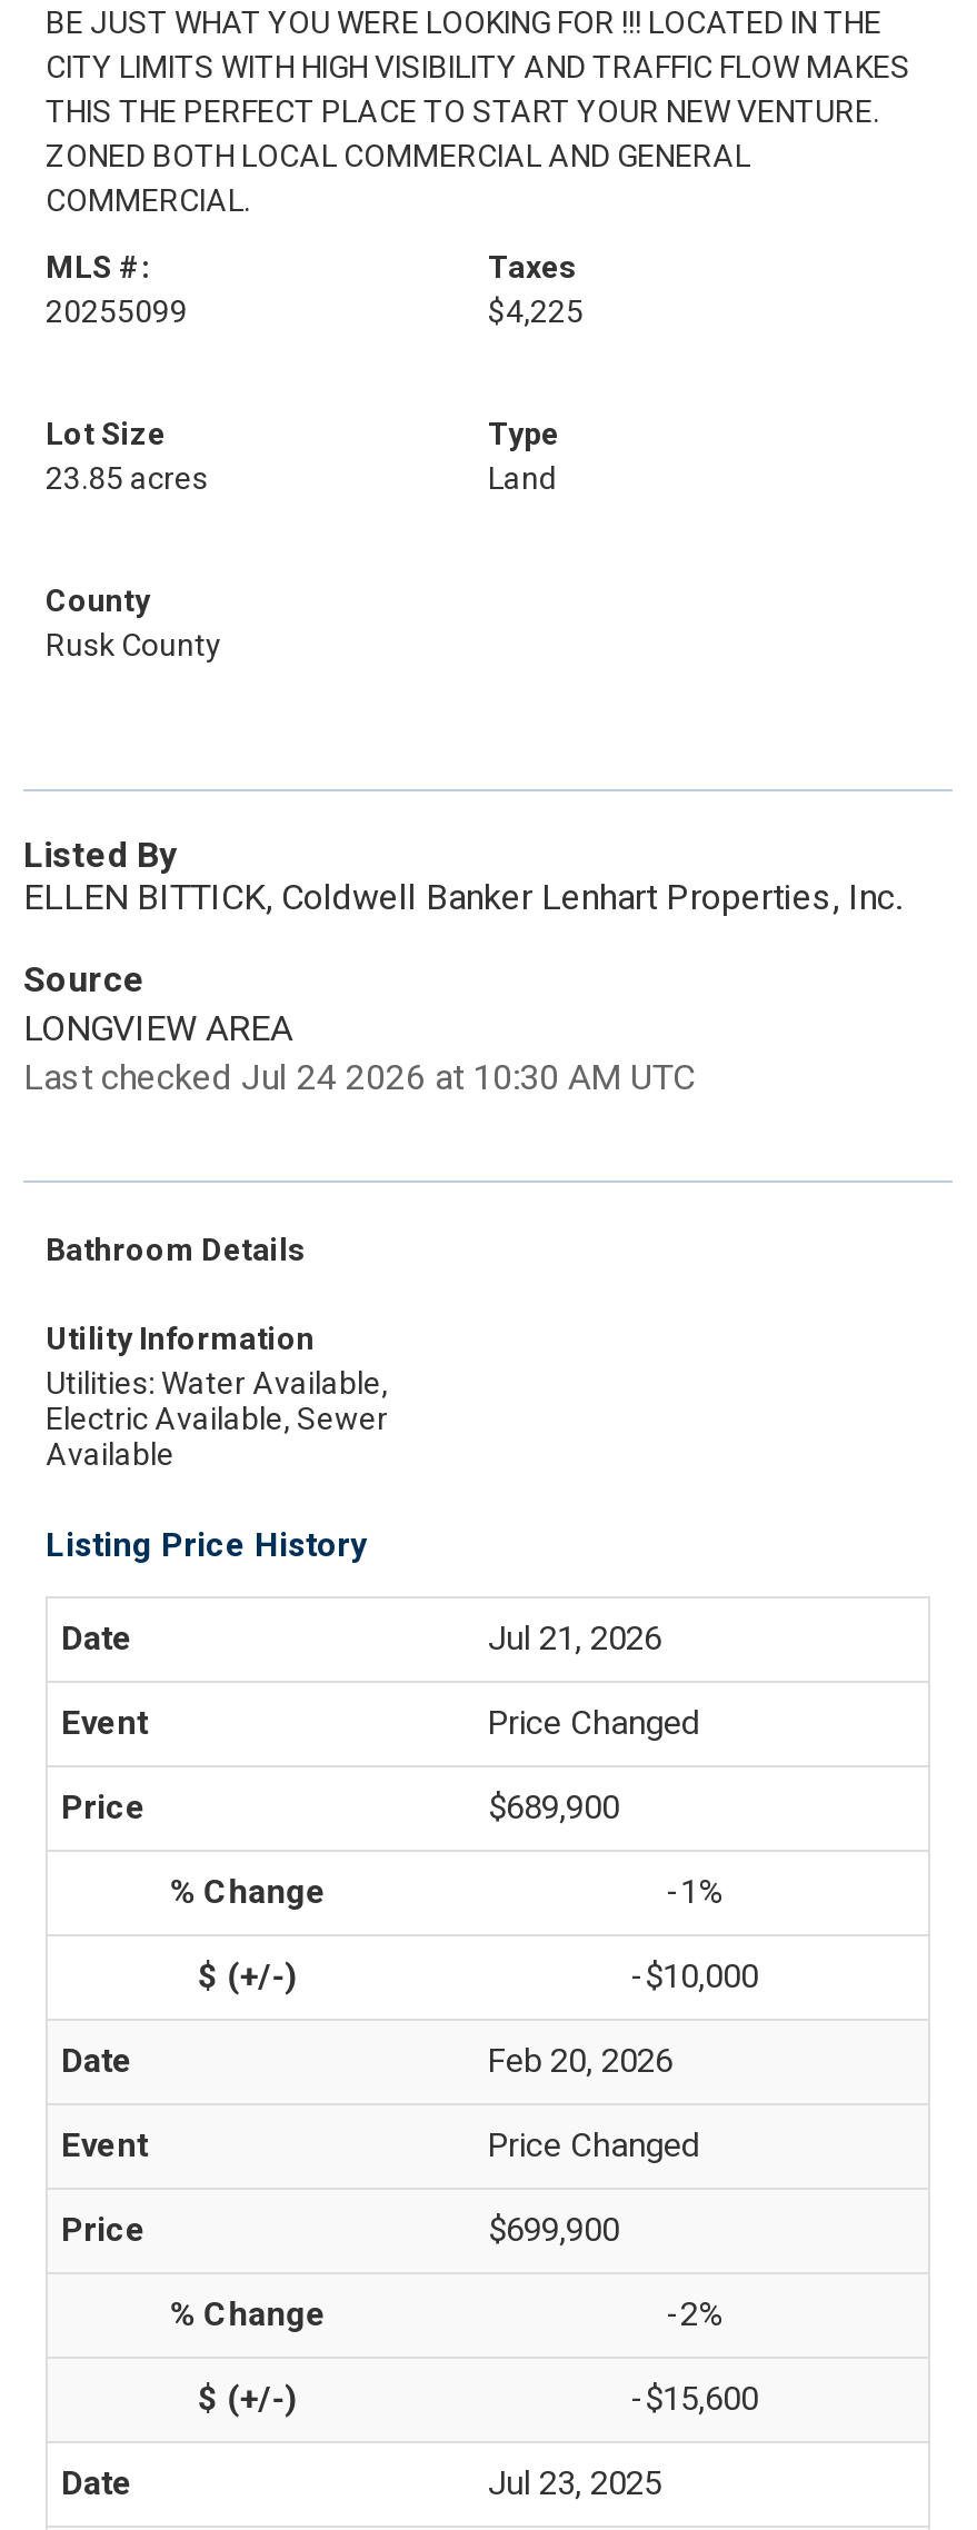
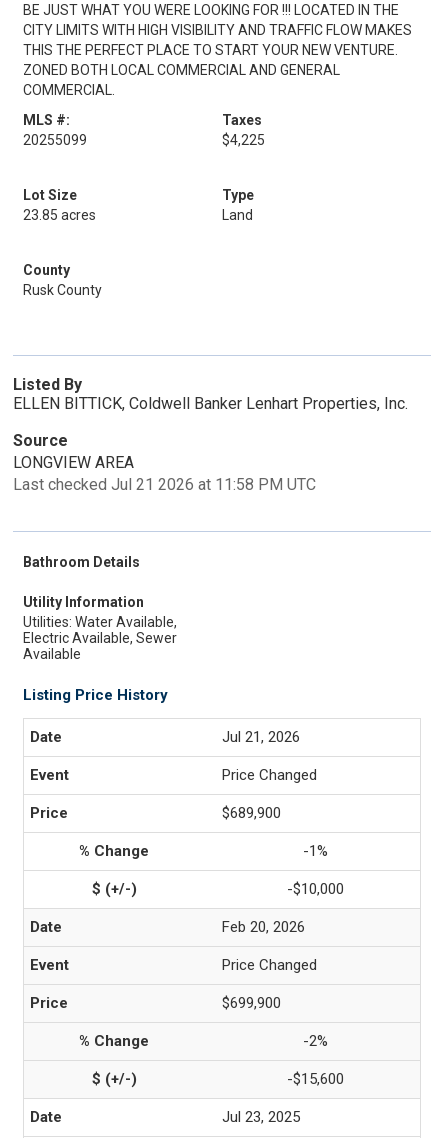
[23,1056,695,1098] Last checked Jul 24 2026 at 10:30 AM UTC -> [13,475,316,494] Last checked Jul 21 2026 at 11:58 PM UTC

